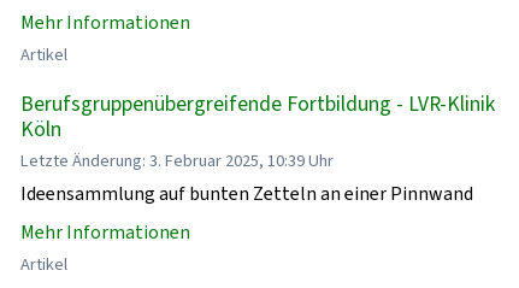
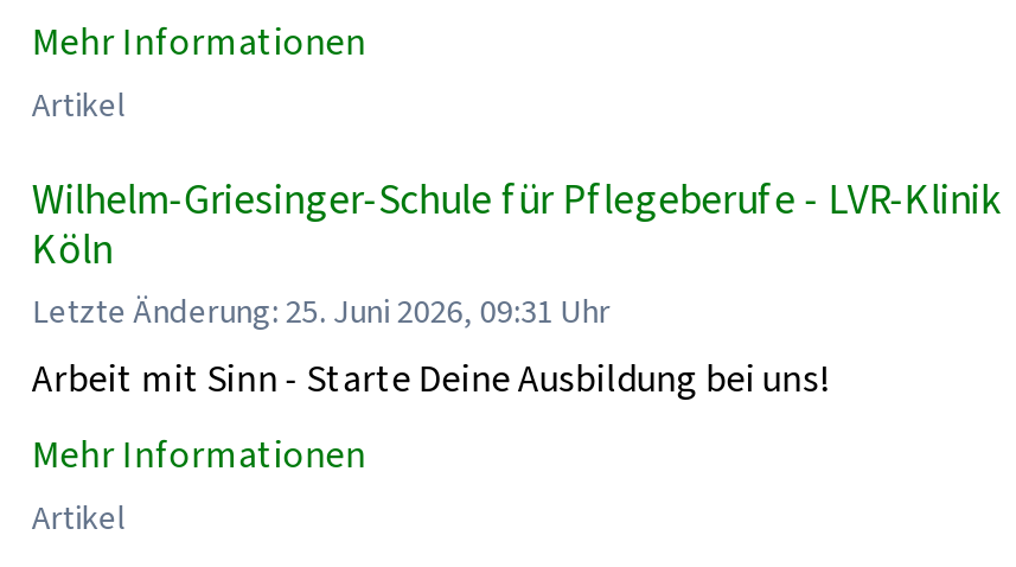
[21,89,495,118] Berufsgruppenübergreifende Fortbildung - LVR-Klinik -> [32,171,999,228] Wilhelm-Griesinger-Schule für Pflegeberufe - LVR-Klinik
[21,149,474,206] Letzte Änderung: 3. Februar 2025, 10:39 Uhr | Ideensammlung auf bunten Zetteln an einer Pinnwand -> [32,290,828,402] Letzte Änderung: 25. Juni 2026, 09:31 Uhr | Arbeit mit Sinn - Starte Deine Ausbildung bei uns!

